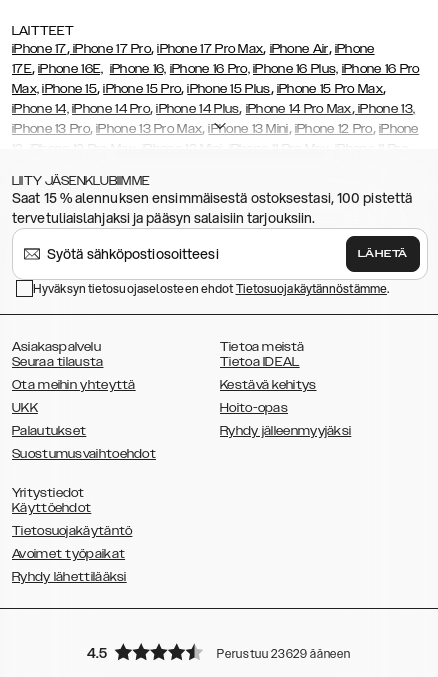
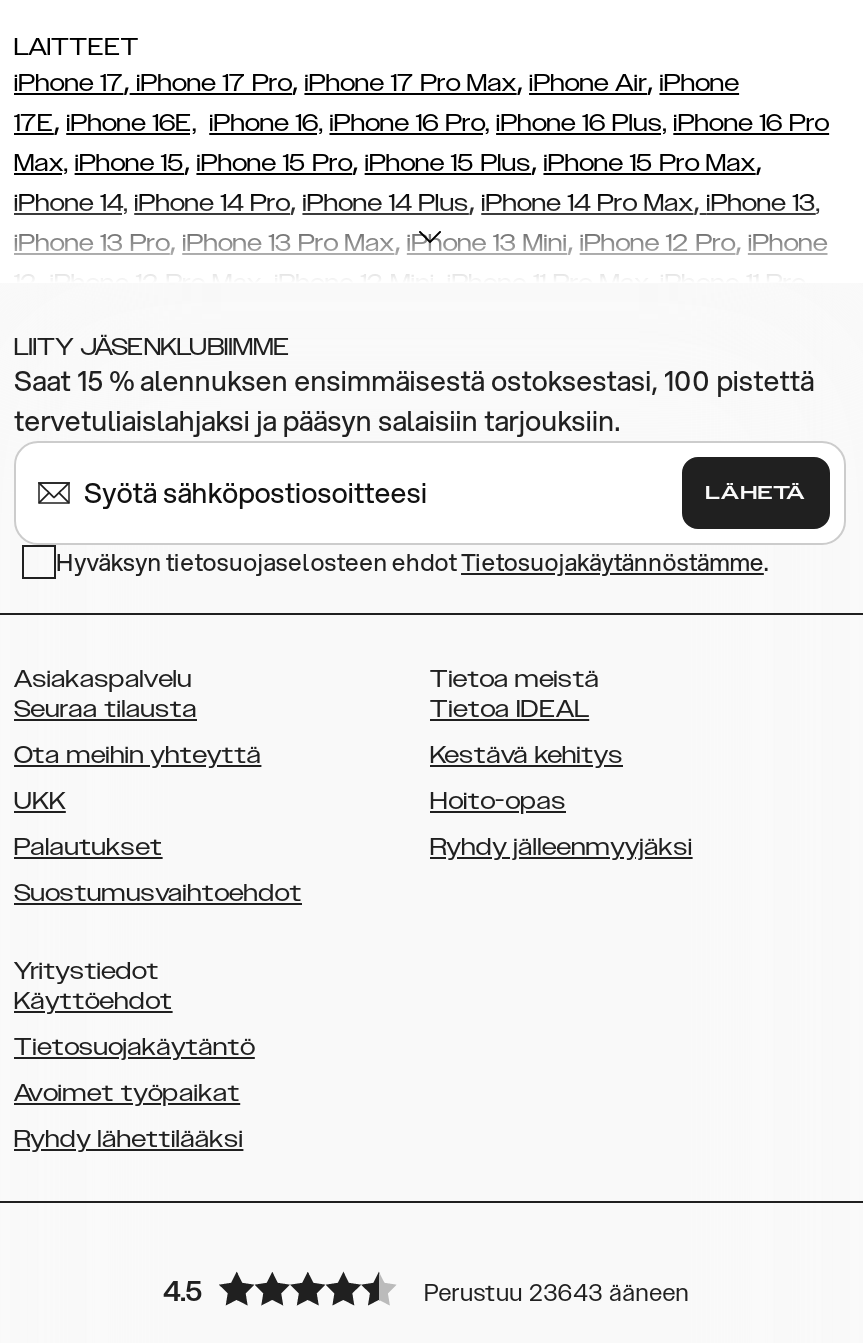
[217,646,350,660] Perustuu 23629 ääneen -> [424,1278,688,1305] Perustuu 23643 ääneen

